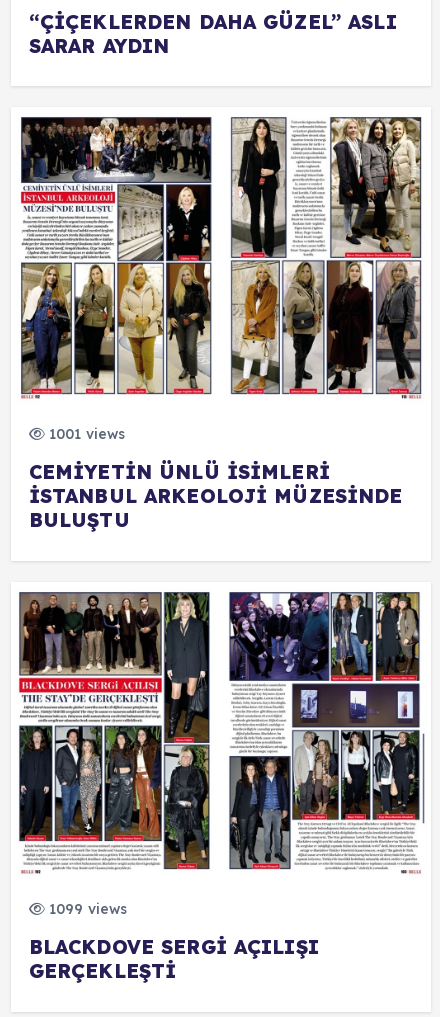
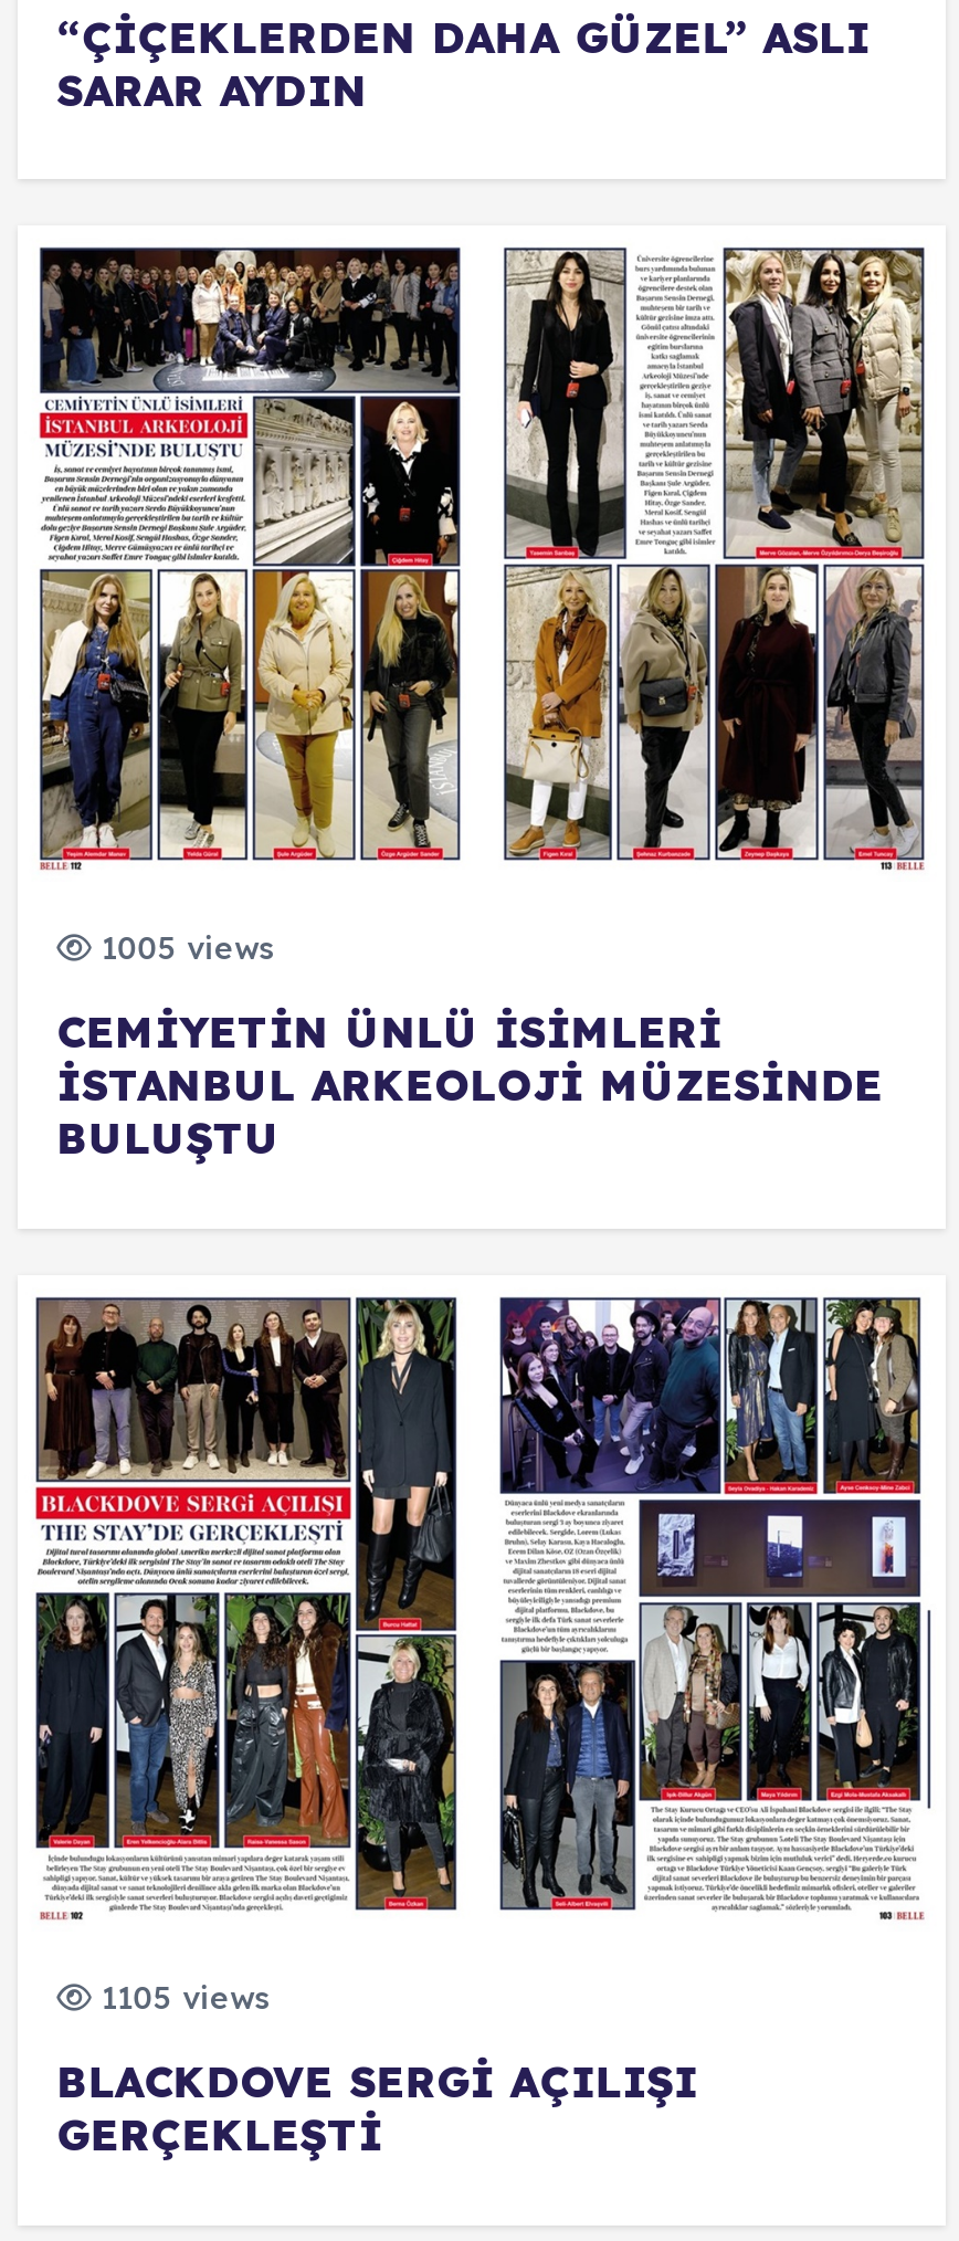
[45,425,125,443] 1001 views -> [92,929,275,969] 1005 views
[45,900,127,918] 1099 views -> [92,1978,270,2018] 1105 views

